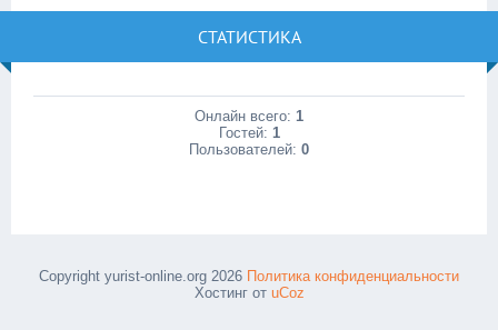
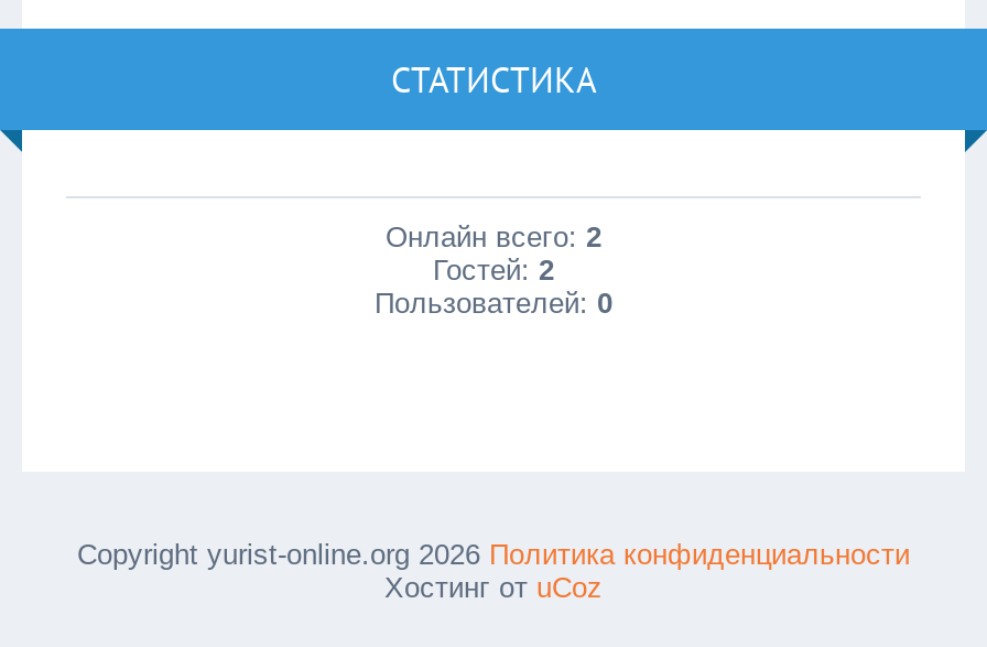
[195,108,303,124] Онлайн всего: 1 -> [386,220,601,254] Онлайн всего: 2
[218,124,280,141] Гостей: 1 -> [433,254,554,287] Гостей: 2

